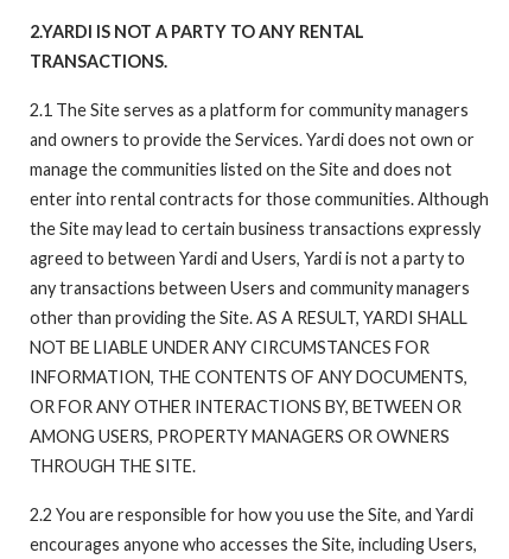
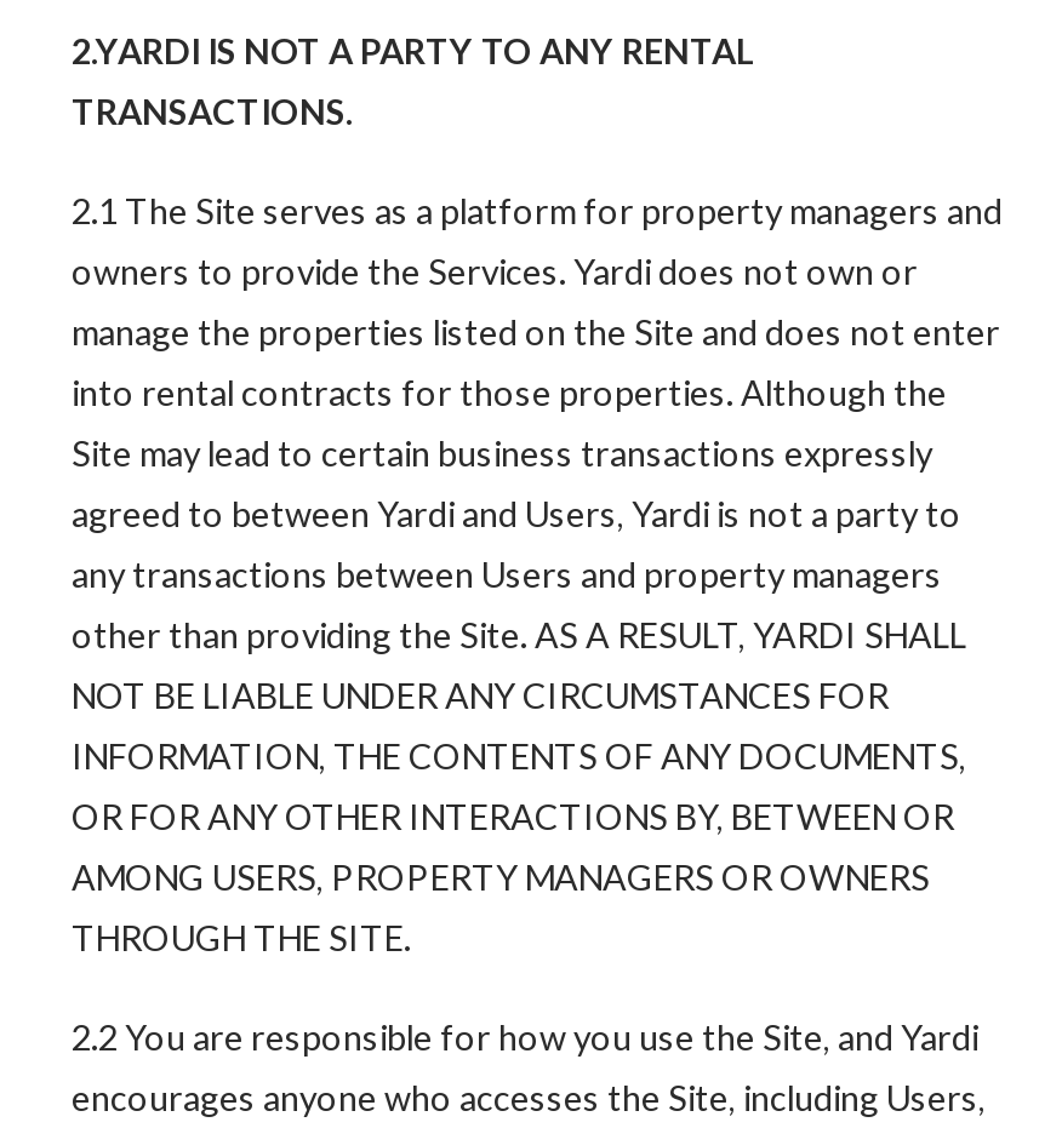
[30,100,469,120] 2.1 The Site serves as a platform for community managers -> [72,190,1003,231] 2.1 The Site serves as a platform for property managers and
[30,129,475,150] and owners to provide the Services. Yardi does not own or -> [72,251,918,292] owners to provide the Services. Yardi does not own or
[30,159,452,179] manage the communities listed on the Site and does not -> [72,311,1000,353] manage the properties listed on the Site and does not enter
[30,189,489,209] enter into rental contracts for those communities. Although -> [72,372,947,413] into rental contracts for those properties. Although the
[30,218,481,239] the Site may lead to certain business transactions expressly -> [72,433,932,474] Site may lead to certain business transactions expressly
[30,278,470,298] any transactions between Users and community managers -> [72,554,942,595] any transactions between Users and property managers

